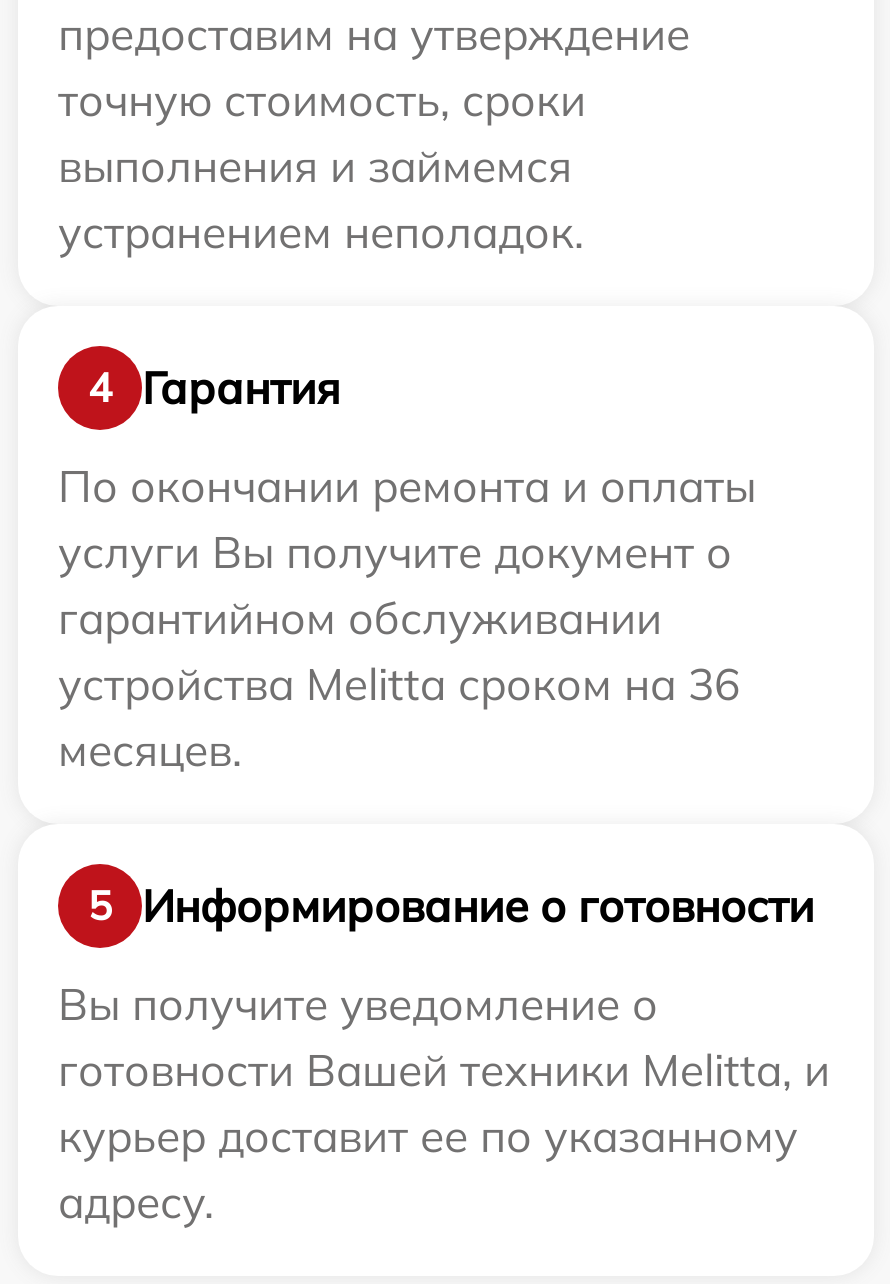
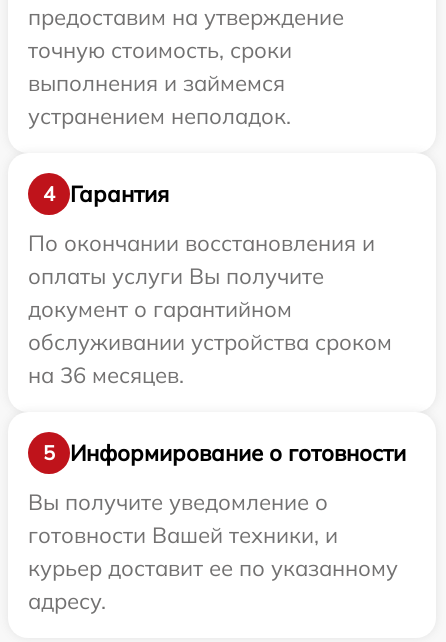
[58,458,756,778] По окончании ремонта и оплаты | услуги Вы получите документ о | гарантийном обслуживании | устройства Melitta сроком на 36 | месяцев. -> [28,229,392,389] По окончании восстановления и | оплаты услуги Вы получите | документ о гарантийном | обслуживании устройства сроком | на 36 месяцев.
[58,1042,830,1098] готовности Вашей техники Melitta, и -> [28,521,338,549] готовности Вашей техники, и

